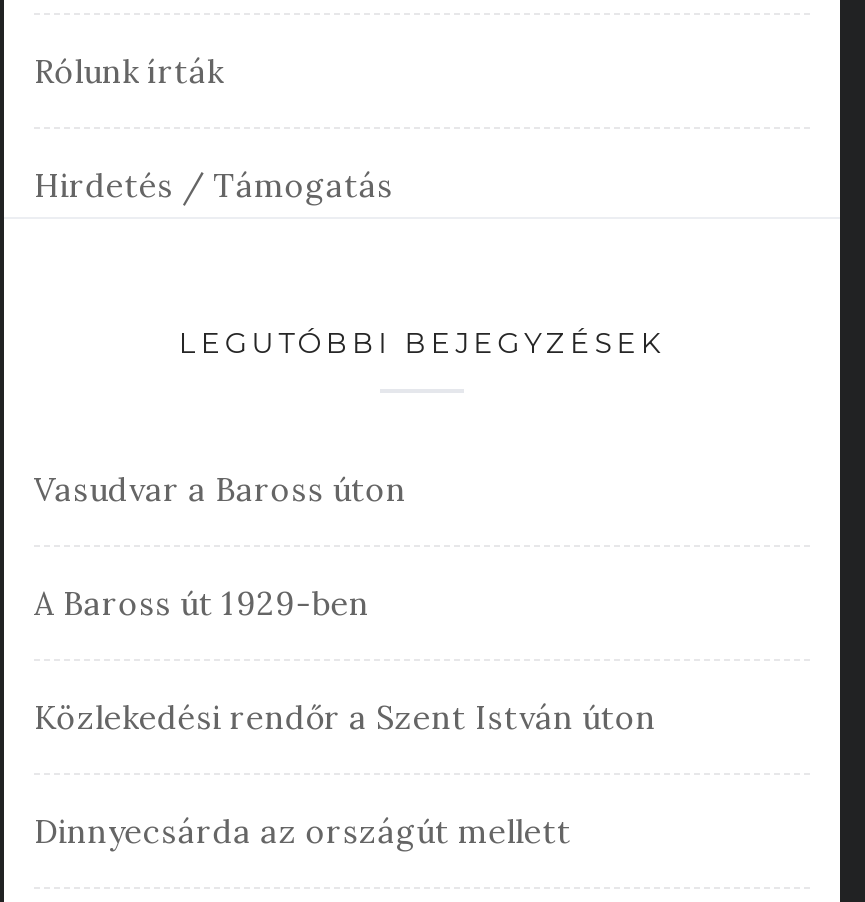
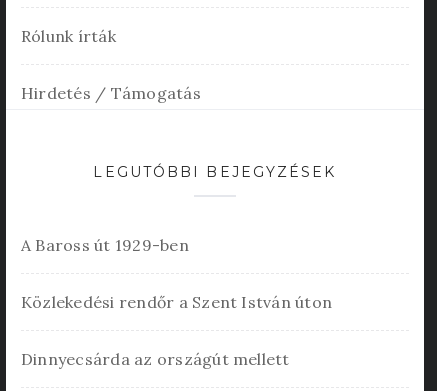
[34,468,407,508] Vasudvar a Baross úton -> none

